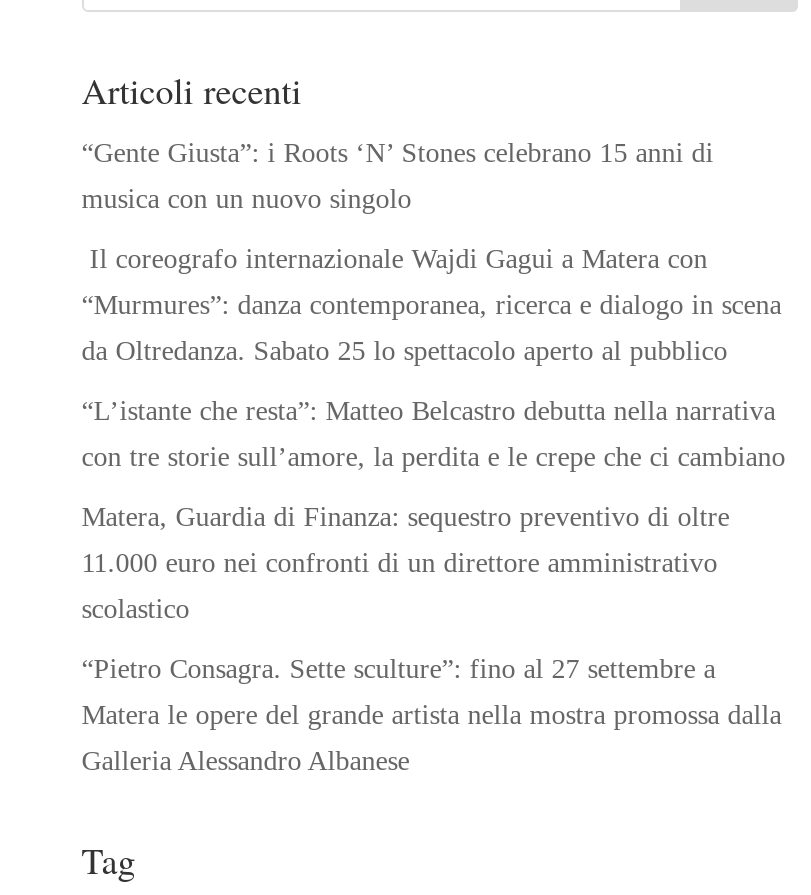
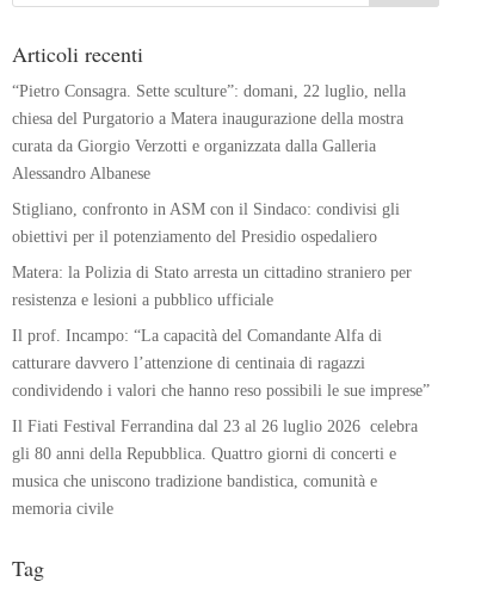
[82,139,786,777] “Gente Giusta”: i Roots ‘N’ Stones celebrano 15 anni di | musica con un nuovo singolo | Il coreografo internazionale Wajdi Gagui a Matera con | “Murmures”: danza contemporanea, ricerca e dialogo in scena | da Oltredanza. Sabato 25 lo spettacolo aperto al pubblico | “L’istante che resta”: Matteo Belcastro debutta nella narrativa | con tre storie sull’amore, la perdita e le crepe che ci cambiano | Matera, Guardia di Finanza: sequestro preventivo di oltre | 11.000 euro nei confronti di un direttore amministrativo | scolastico | “Pietro Consagra. Sette sculture”: fino al 27 settembre a | Matera le opere del grande artista nella mostra promossa dalla | Galleria Alessandro Albanese -> [12,83,429,518] “Pietro Consagra. Sette sculture”: domani, 22 luglio, nella | chiesa del Purgatorio a Matera inaugurazione della mostra | curata da Giorgio Verzotti e organizzata dalla Galleria | Alessandro Albanese | Stigliano, confronto in ASM con il Sindaco: condivisi gli | obiettivi per il potenziamento del Presidio ospedaliero | Matera: la Polizia di Stato arresta un cittadino straniero per | resistenza e lesioni a pubblico ufficiale | Il prof. Incampo: “La capacità del Comandante Alfa di | catturare davvero l’attenzione di centinaia di ragazzi | condividendo i valori che hanno reso possibili le sue imprese” | Il Fiati Festival Ferrandina dal 23 al 26 luglio 2026 celebra | gli 80 anni della Repubblica. Quattro giorni di concerti e | musica che uniscono tradizione bandistica, comunità e | memoria civile

